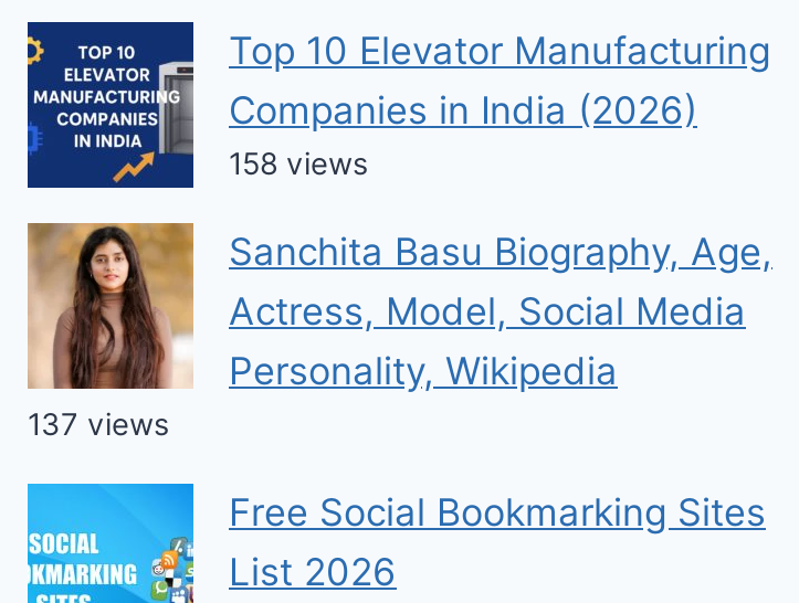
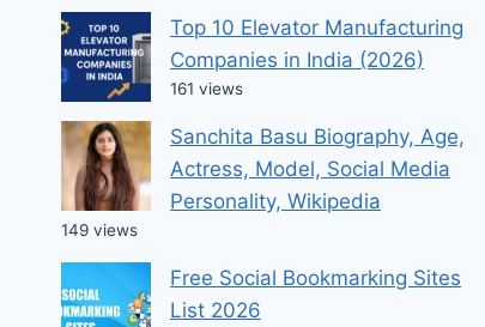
[229,147,368,182] 158 views -> [170,80,243,99] 161 views
[28,408,169,443] 137 views -> [61,221,138,240] 149 views

